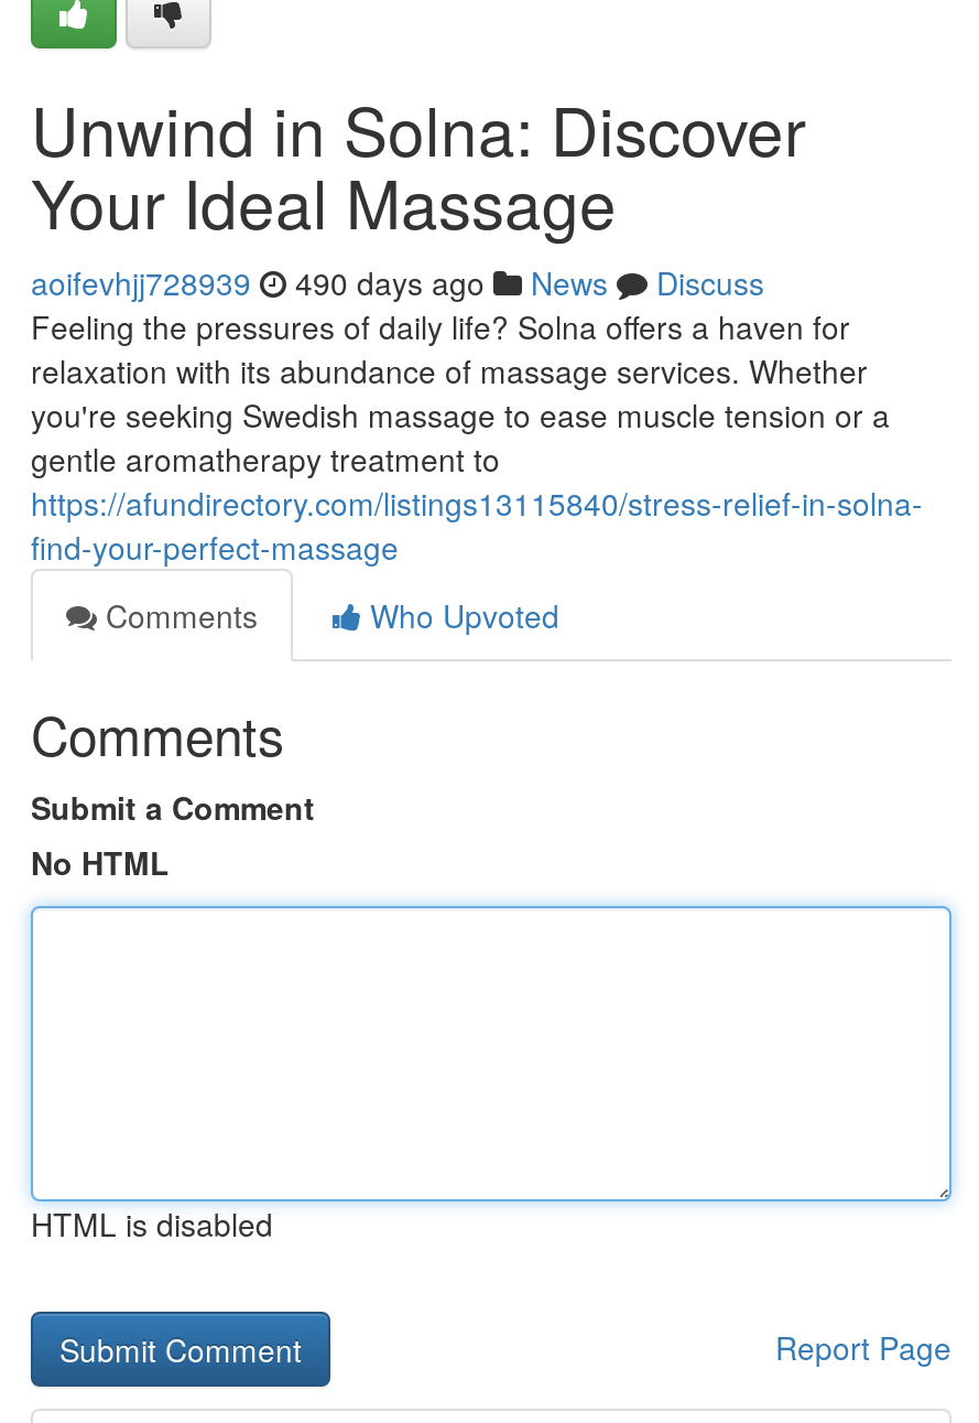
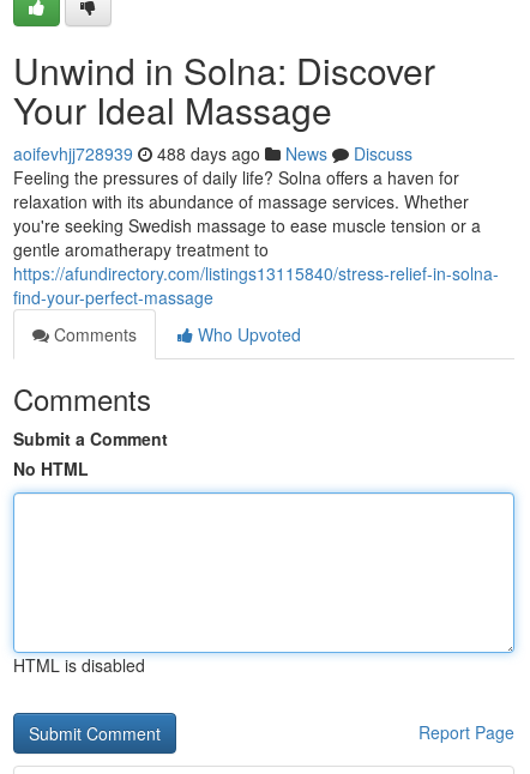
[31,260,764,304] aoifevhjj728939 490 days ago News Discuss -> [13,141,412,165] aoifevhjj728939 488 days ago News Discuss

